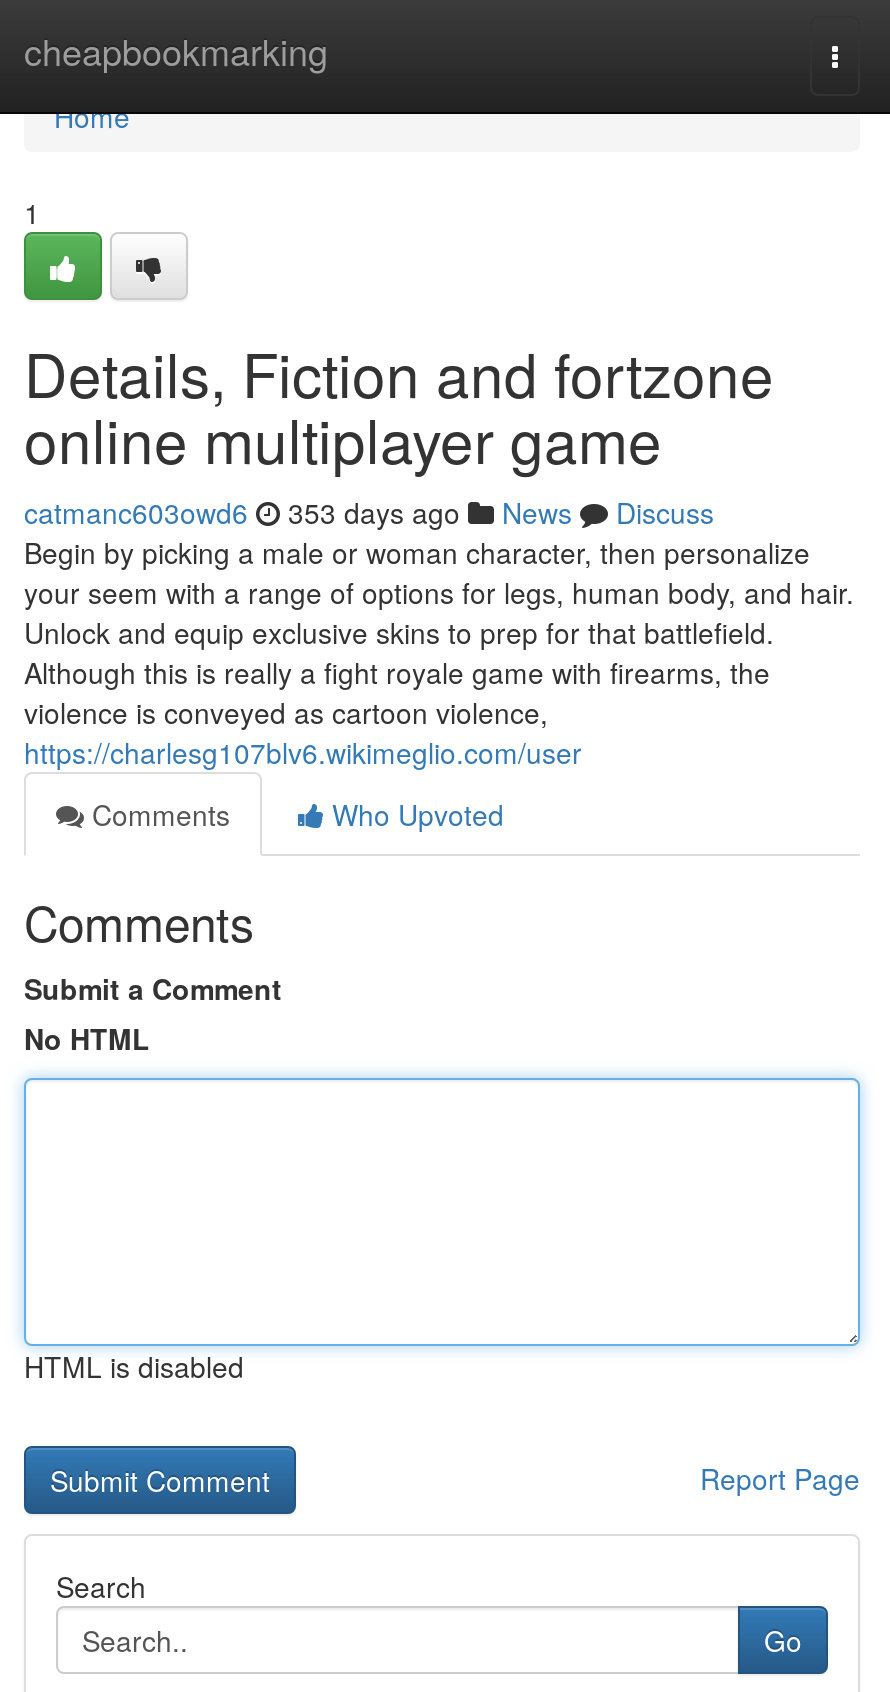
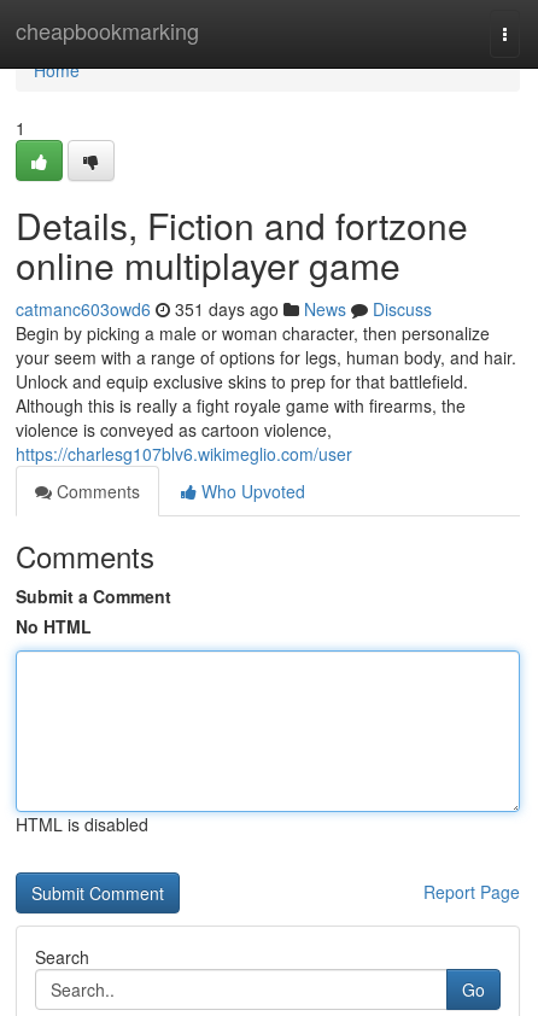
[24,492,714,532] catmanc603owd6 353 days ago News Discuss -> [16,297,432,321] catmanc603owd6 351 days ago News Discuss

